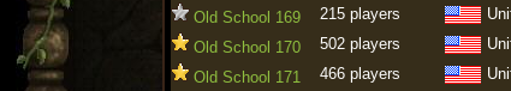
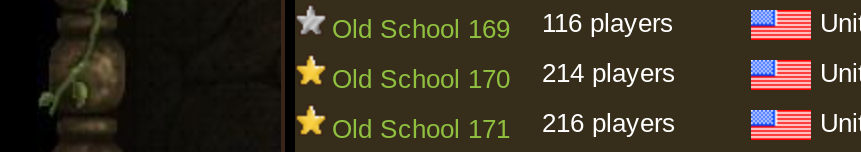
[193,5,400,26] Old School 169 215 players -> [332,8,674,44] Old School 169 116 players
[193,35,400,56] Old School 170 502 players -> [332,58,676,94] Old School 170 214 players
[193,65,400,86] Old School 171 466 players -> [332,108,676,144] Old School 171 216 players

